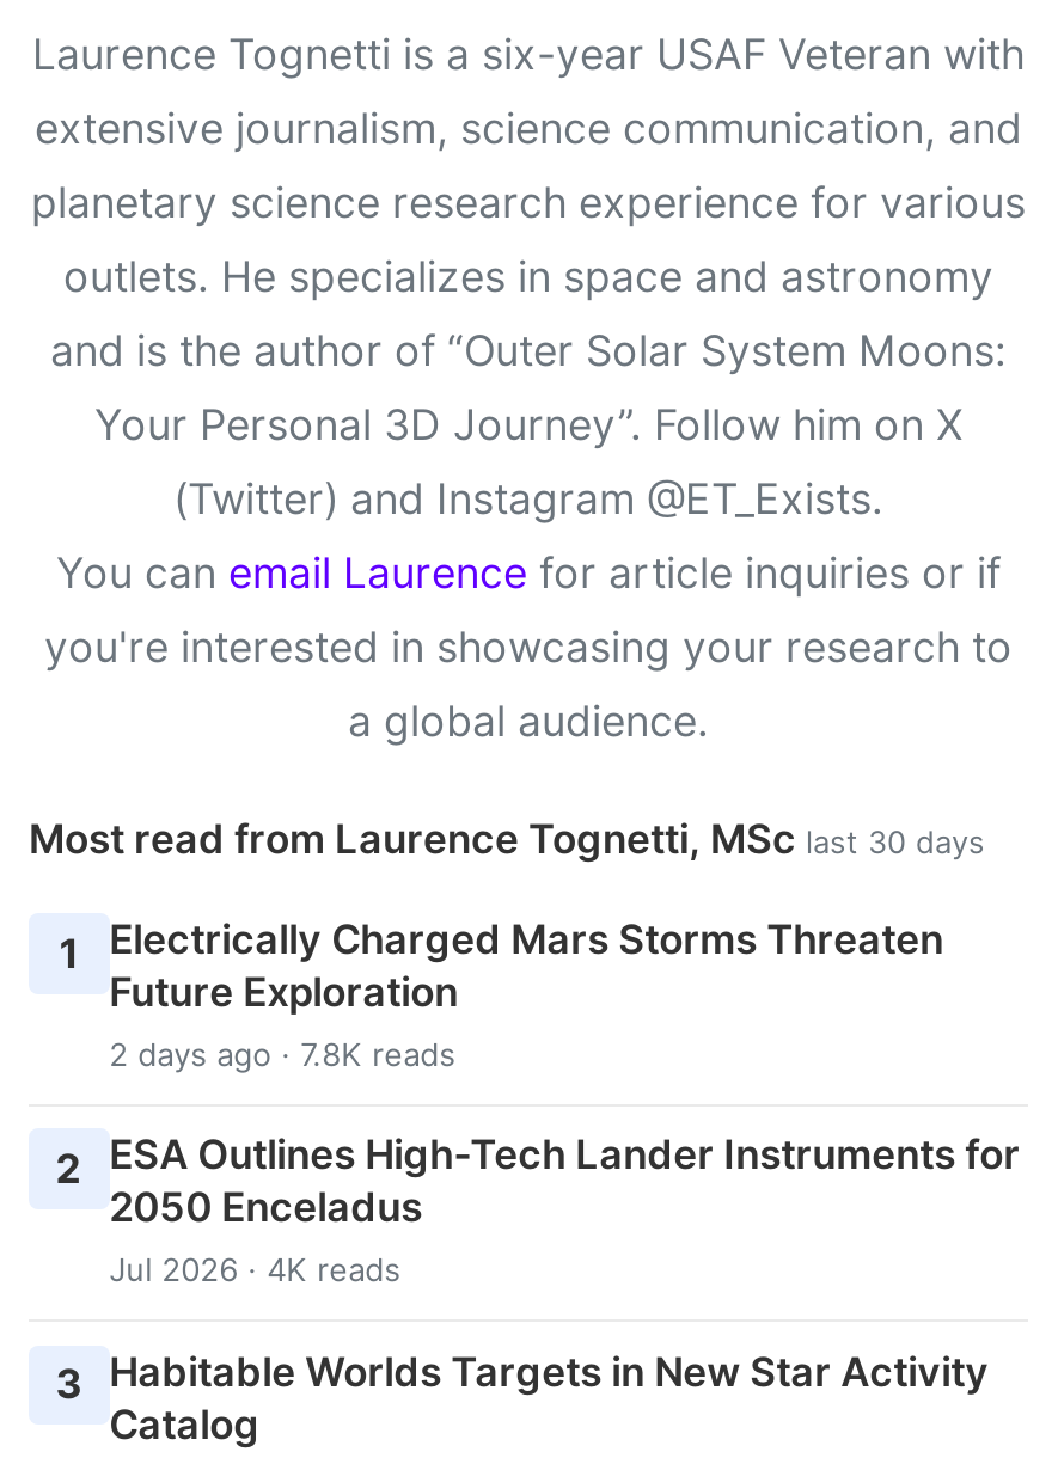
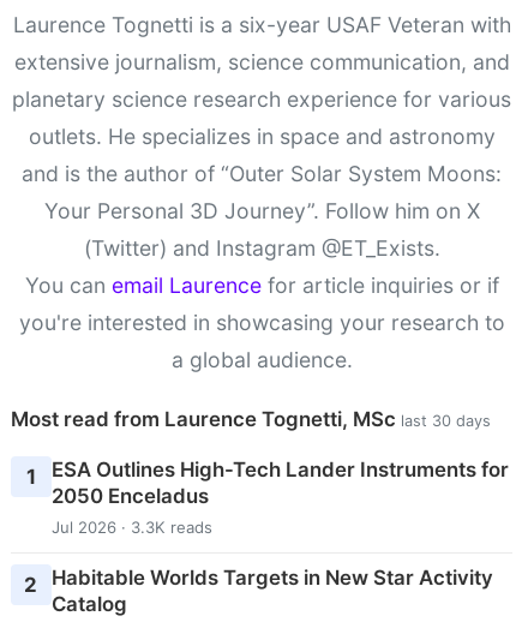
[56,916,1020,1193] Electrically Charged Mars Storms Threaten | Future Exploration | 2 days ago · 7.8K reads | 2 ESA Outlines High-Tech Lander Instruments for -> [51,458,508,482] ESA Outlines High-Tech Lander Instruments for
[109,1251,401,1289] Jul 2026 · 4K reads -> [51,518,212,537] Jul 2026 · 3.3K reads
[56,1347,989,1409] 3 Habitable Worlds Targets in New Star Activity -> [24,566,493,597] 2 Habitable Worlds Targets in New Star Activity

